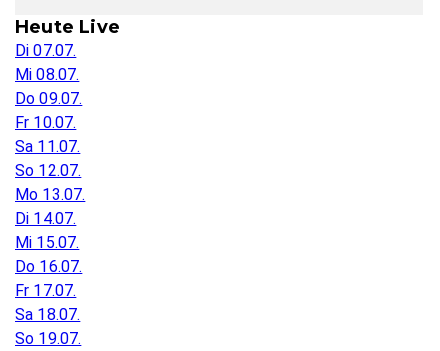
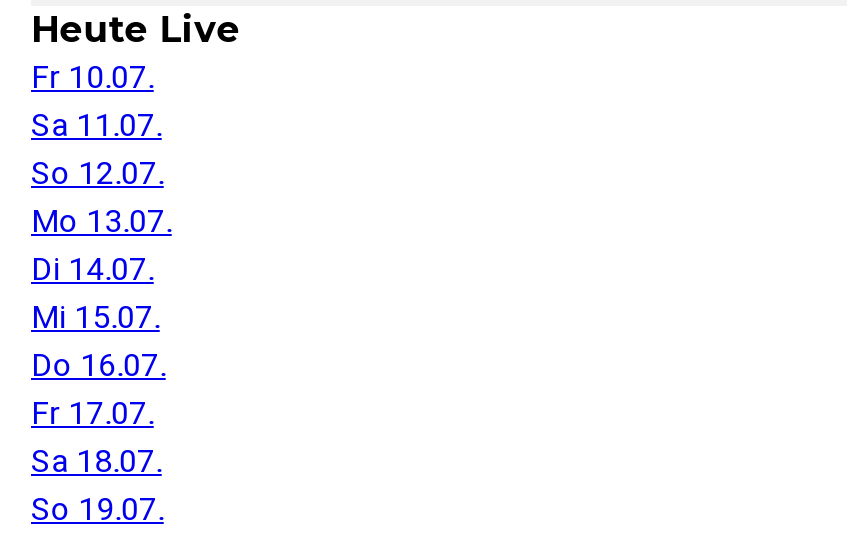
[15,41,82,108] Di 07.07. | Mi 08.07. | Do 09.07. -> none

